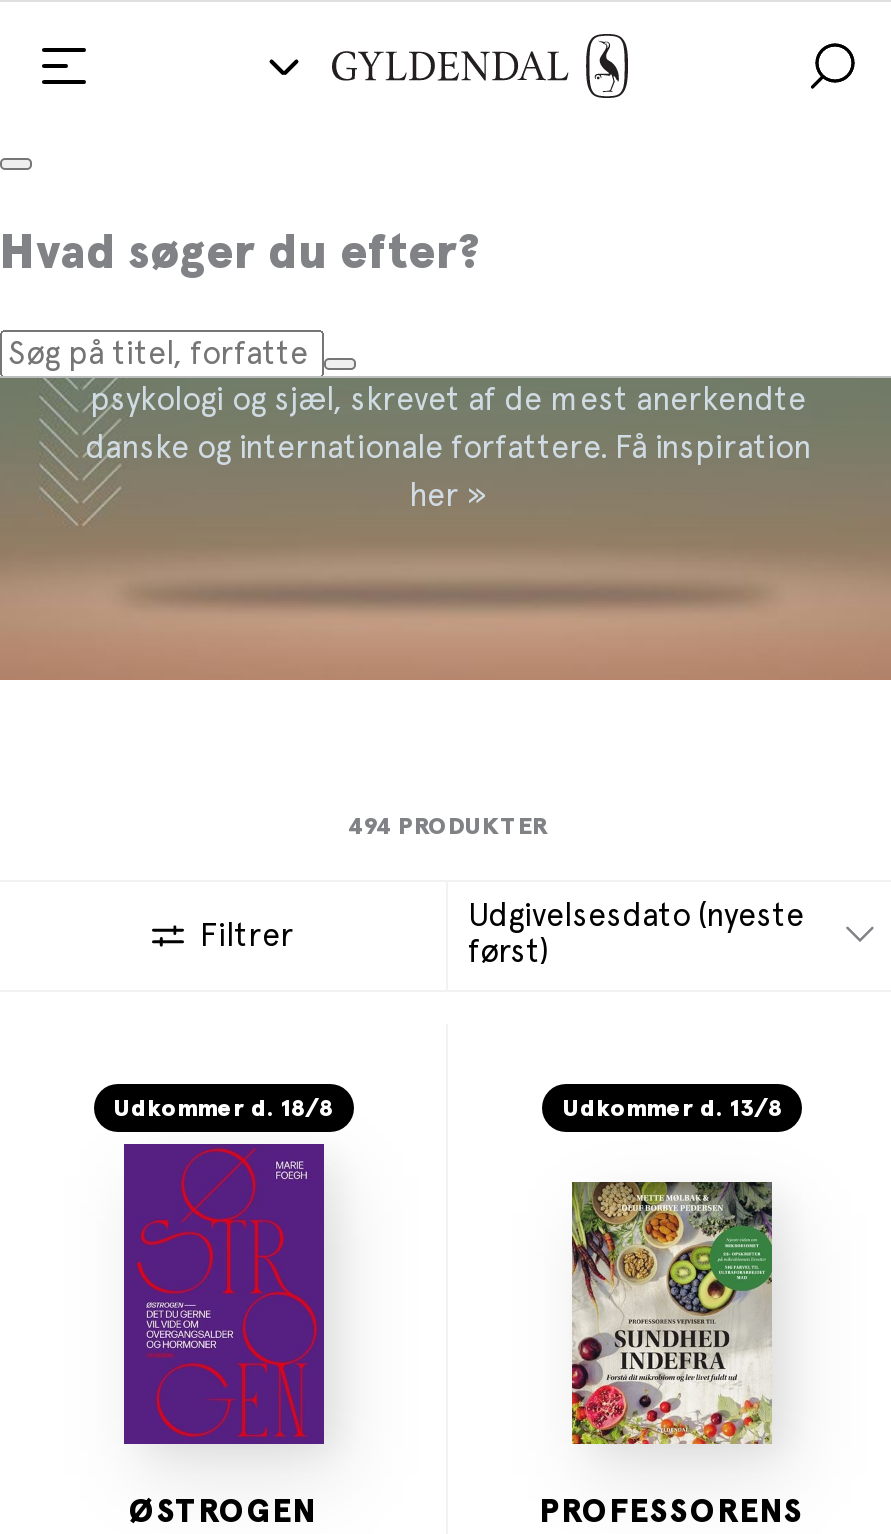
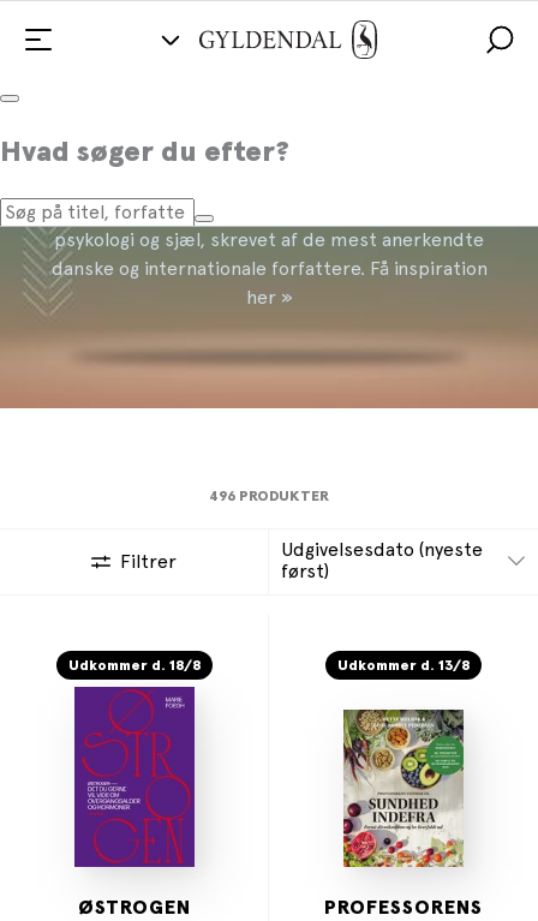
[348,816,548,840] 494 PRODUKTER -> [209,490,329,504] 496 PRODUKTER

